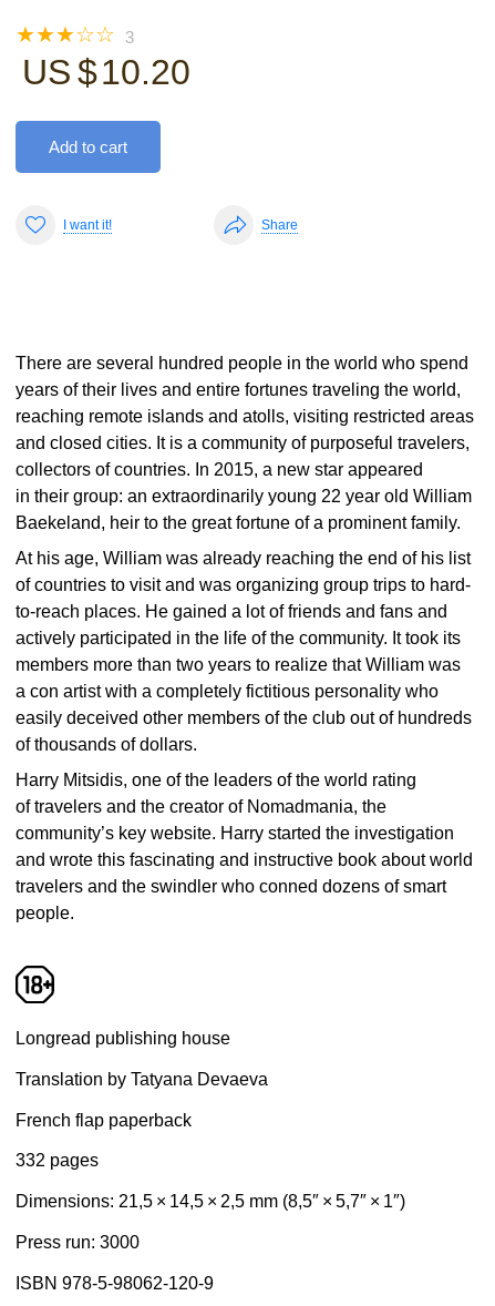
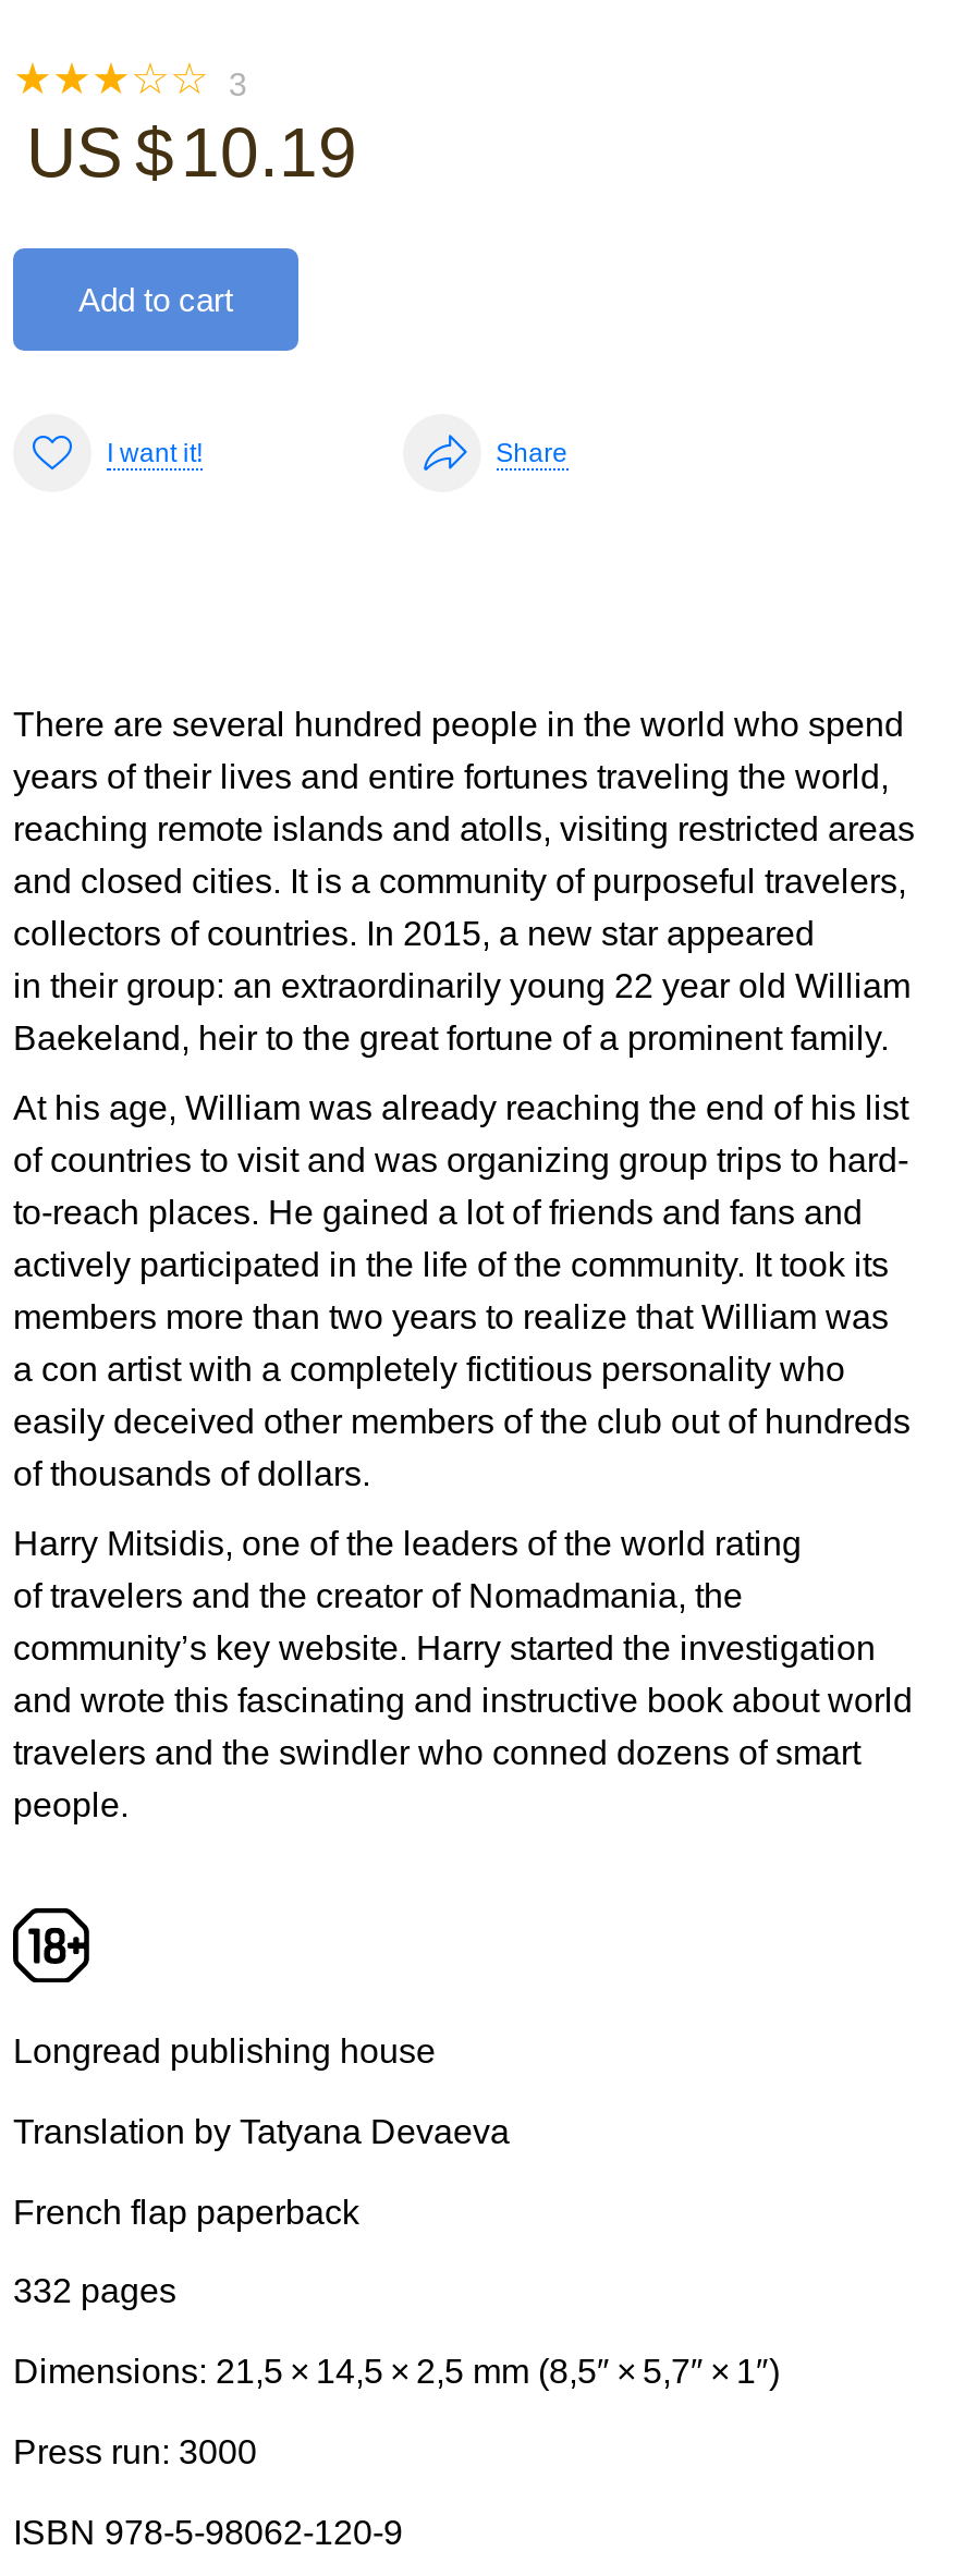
[22,52,190,92] US $ 10.20 -> [26,113,357,192] US $ 10.19

